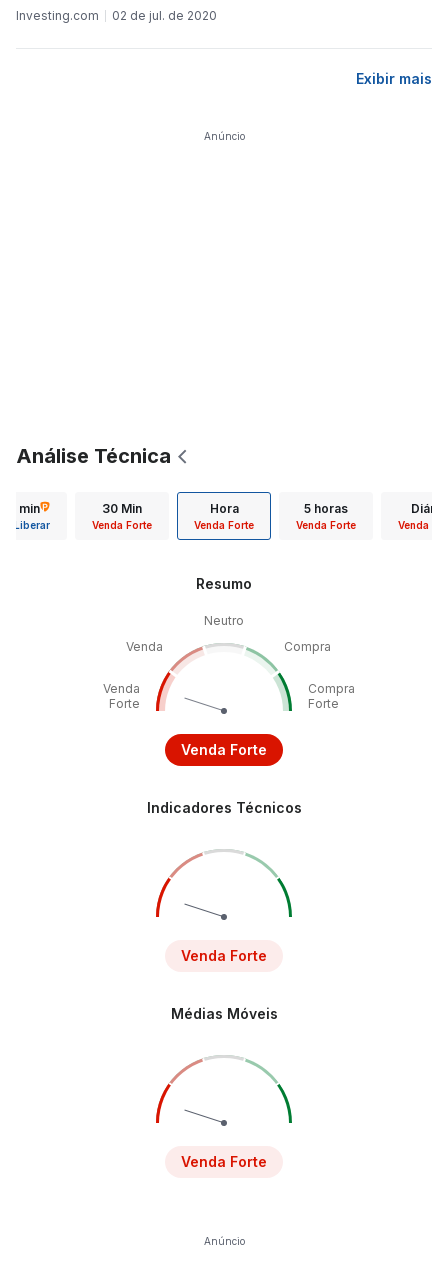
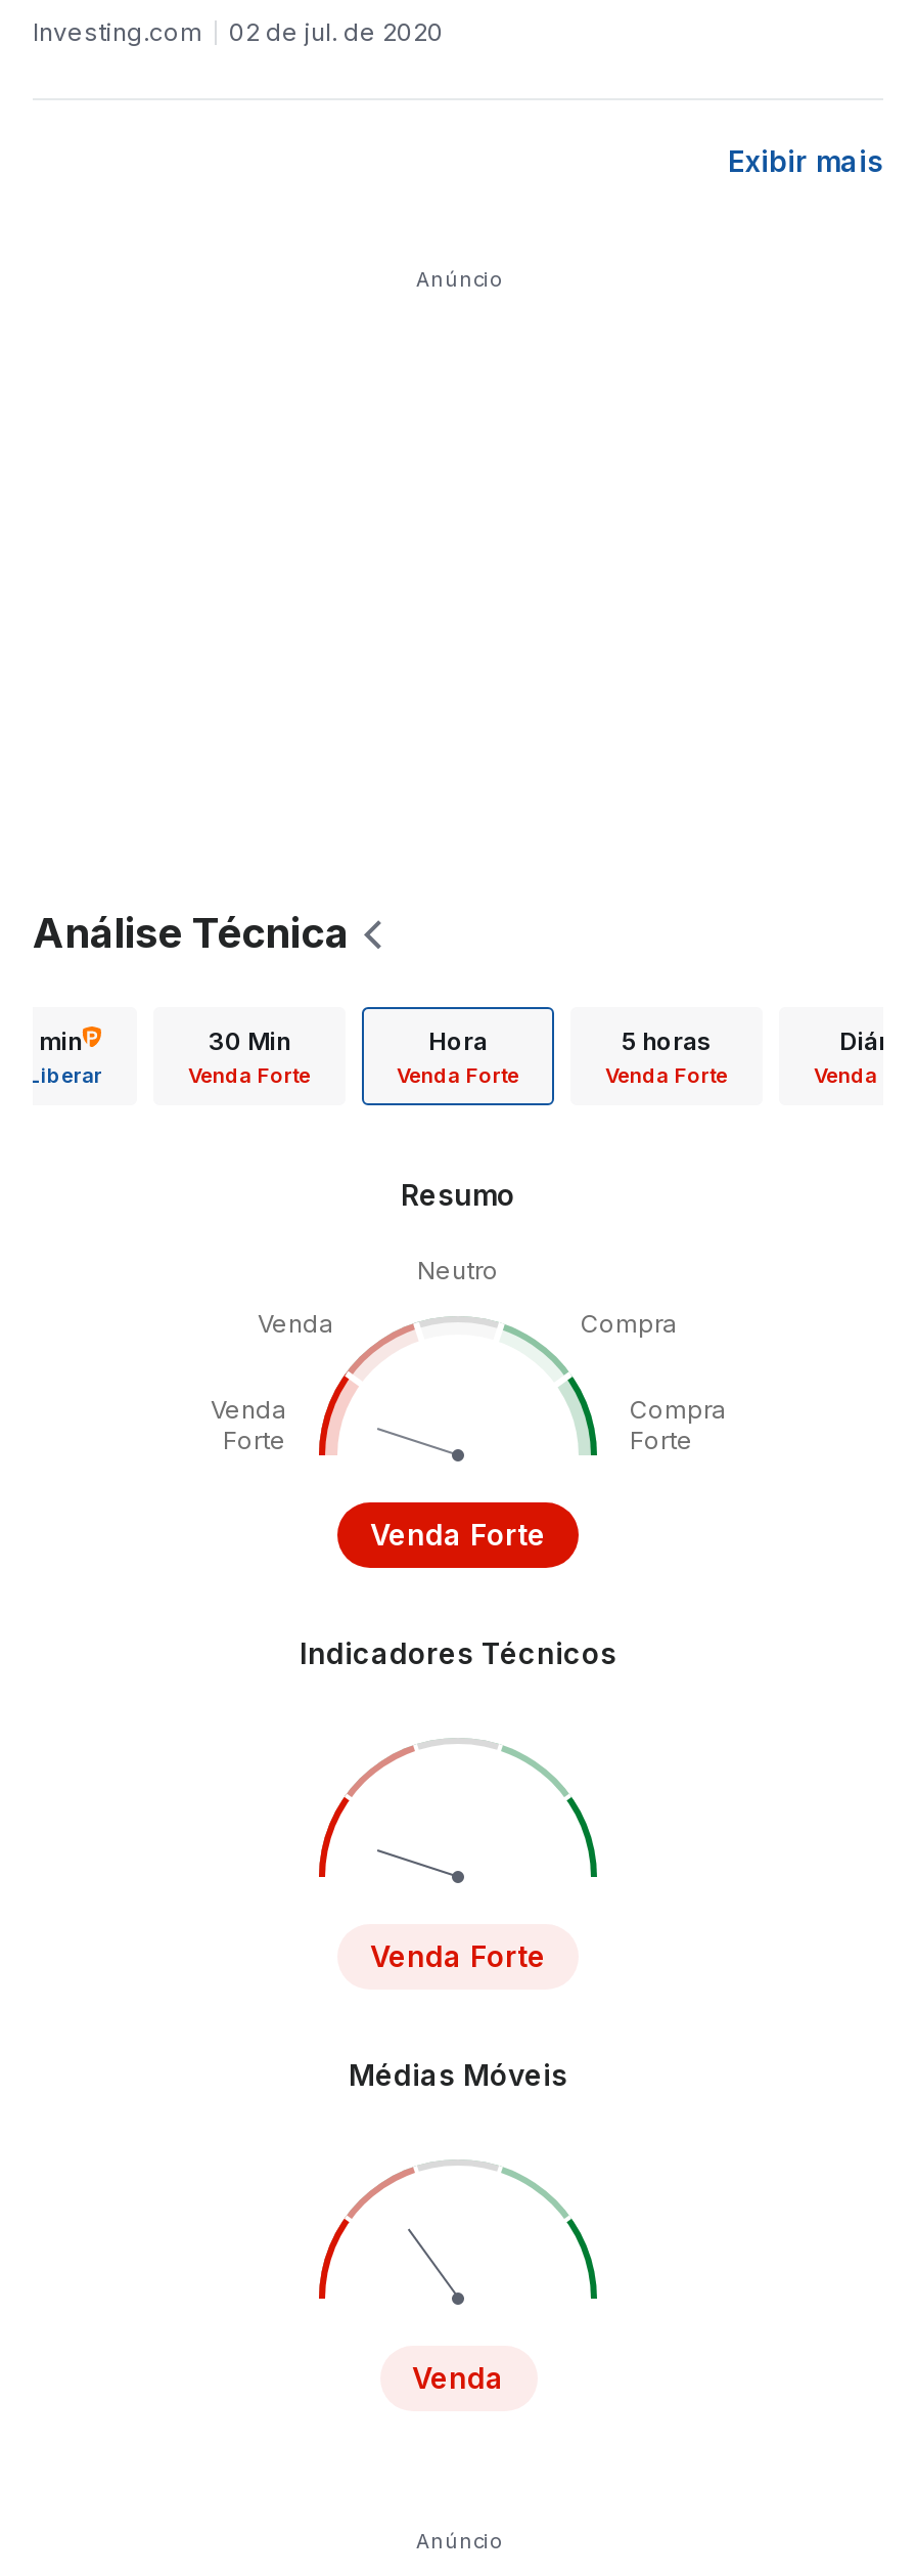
[181,1153,267,1170] Venda Forte -> [412,2360,504,2394] Venda

